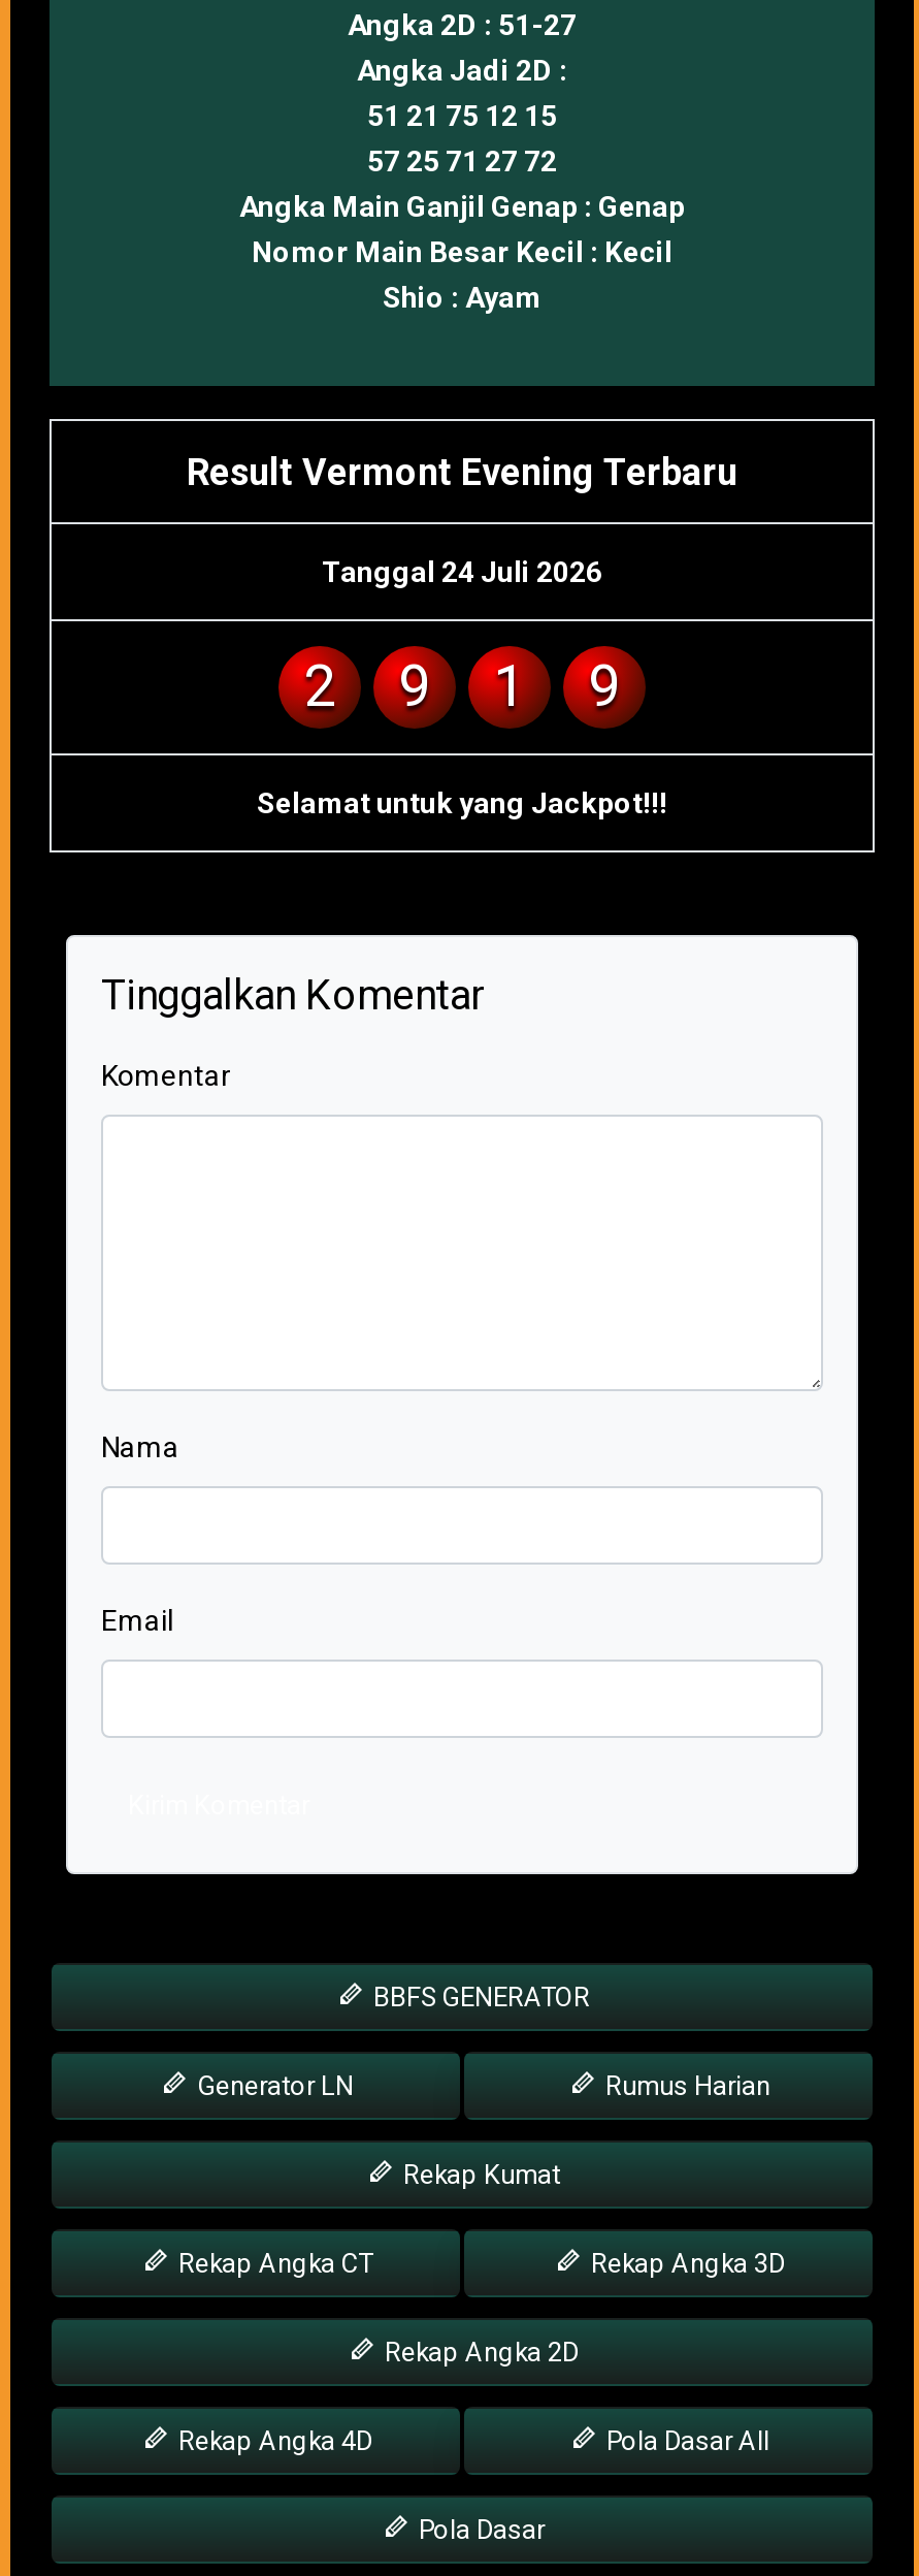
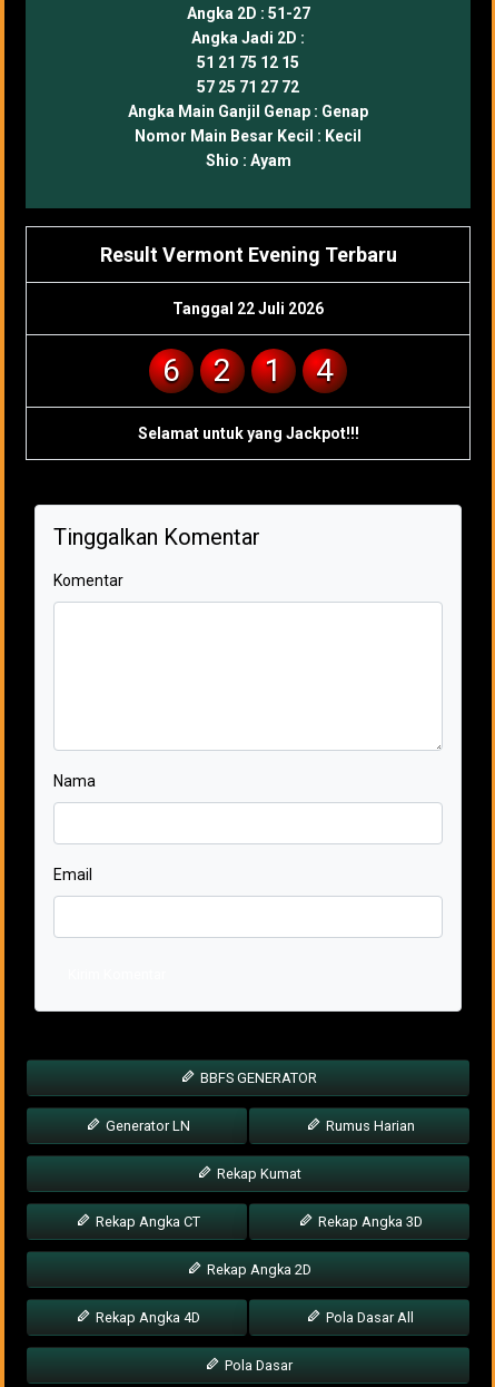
[322,556,602,589] Tanggal 24 Juli 2026 -> [162,300,324,389] Tanggal 22 Juli 2026 | 6
[398,653,431,721] 9 -> none
[588,653,621,721] 9 -> [316,352,334,389] 4

